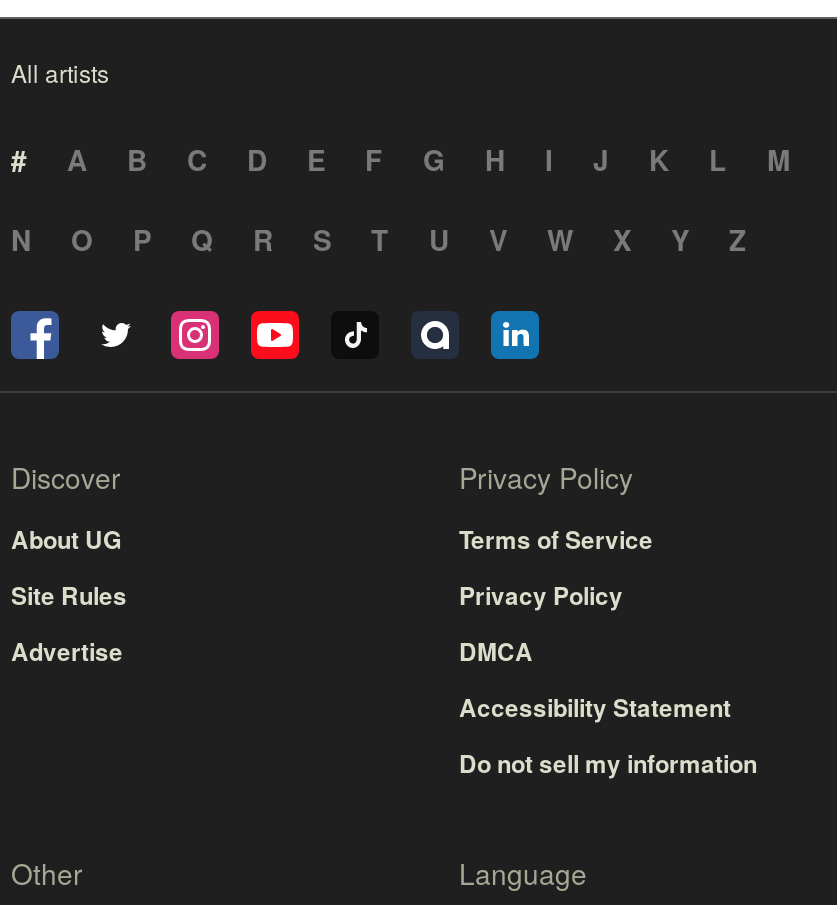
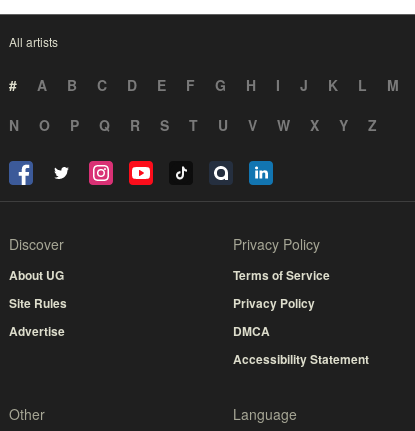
[459,745,757,781] Do not sell my information -> none

